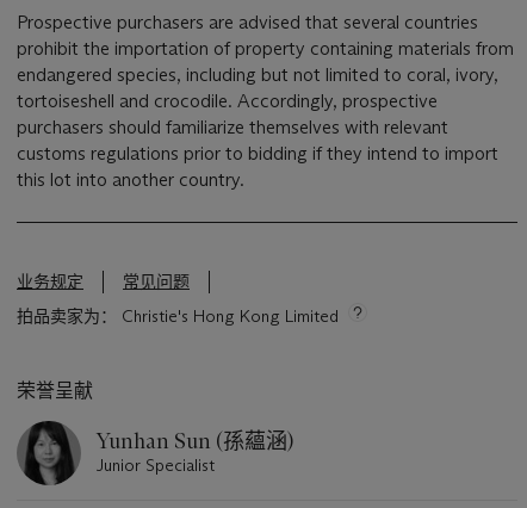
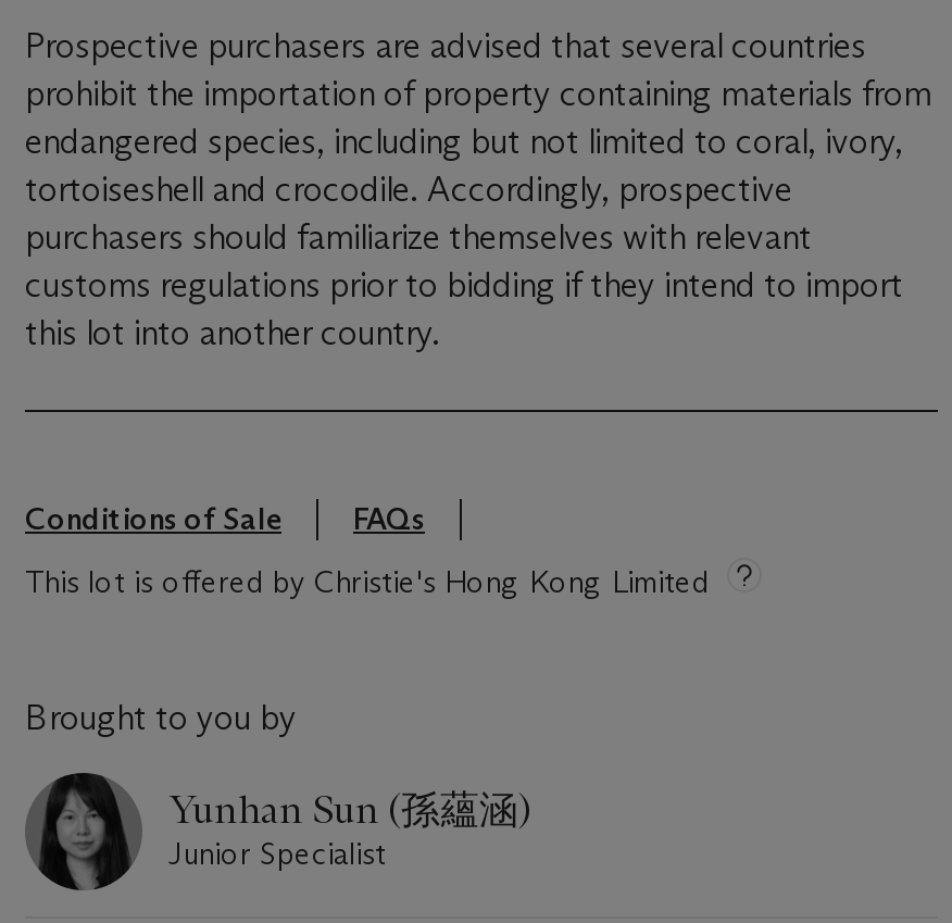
[17,271,190,293] 业务规定 | 常见问题 -> [25,500,425,539] Conditions of Sale | FAQs
[17,306,339,327] 拍品卖家为： Christie's Hong Kong Limited -> [25,563,710,602] This lot is offered by Christie's Hong Kong Limited
[17,380,93,402] 荣誉呈献 -> [25,698,297,739] Brought to you by

